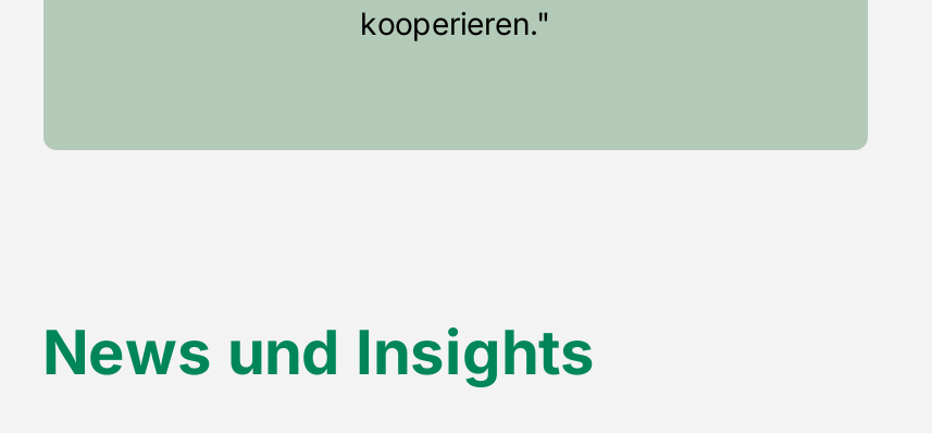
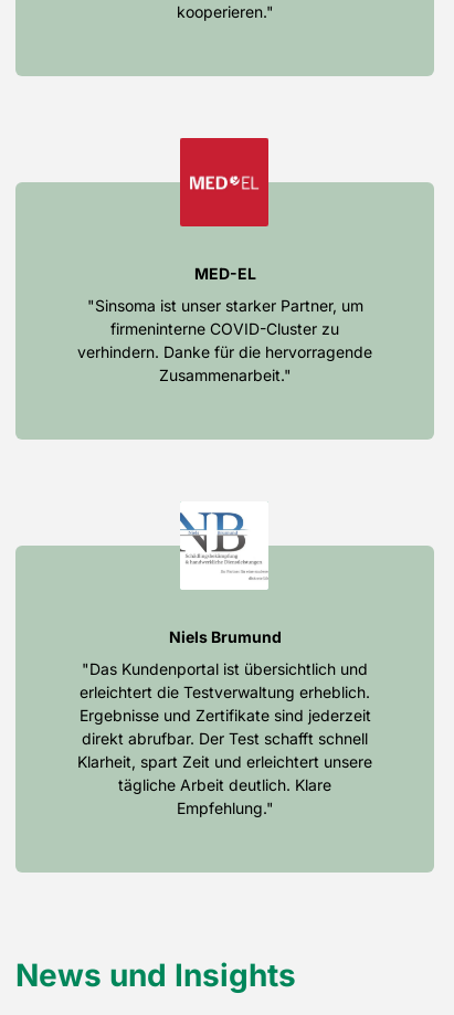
none -> [77,137,372,385] [image] | MED-EL | "Sinsoma ist unser starker Partner, um | firmeninterne COVID-Cluster zu | verhindern. Danke für die hervorragende | Zusammenarbeit."
none -> [77,628,372,818] Niels Brumund | "Das Kundenportal ist übersichtlich und | erleichtert die Testverwaltung erheblich. | Ergebnisse und Zertifikate sind jederzeit | direkt abrufbar. Der Test schafft schnell | Klarheit, spart Zeit und erleichtert unsere | tägliche Arbeit deutlich. Klare | Empfehlung."
none -> [179,511,270,580] [image]

